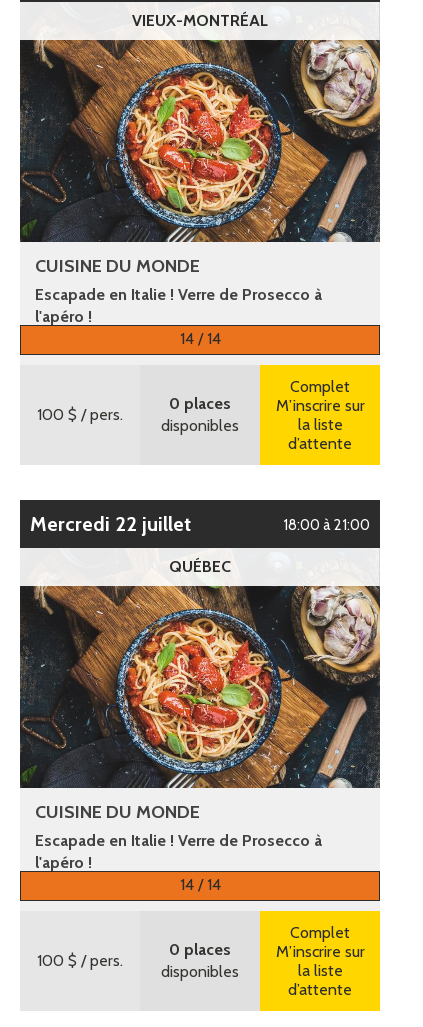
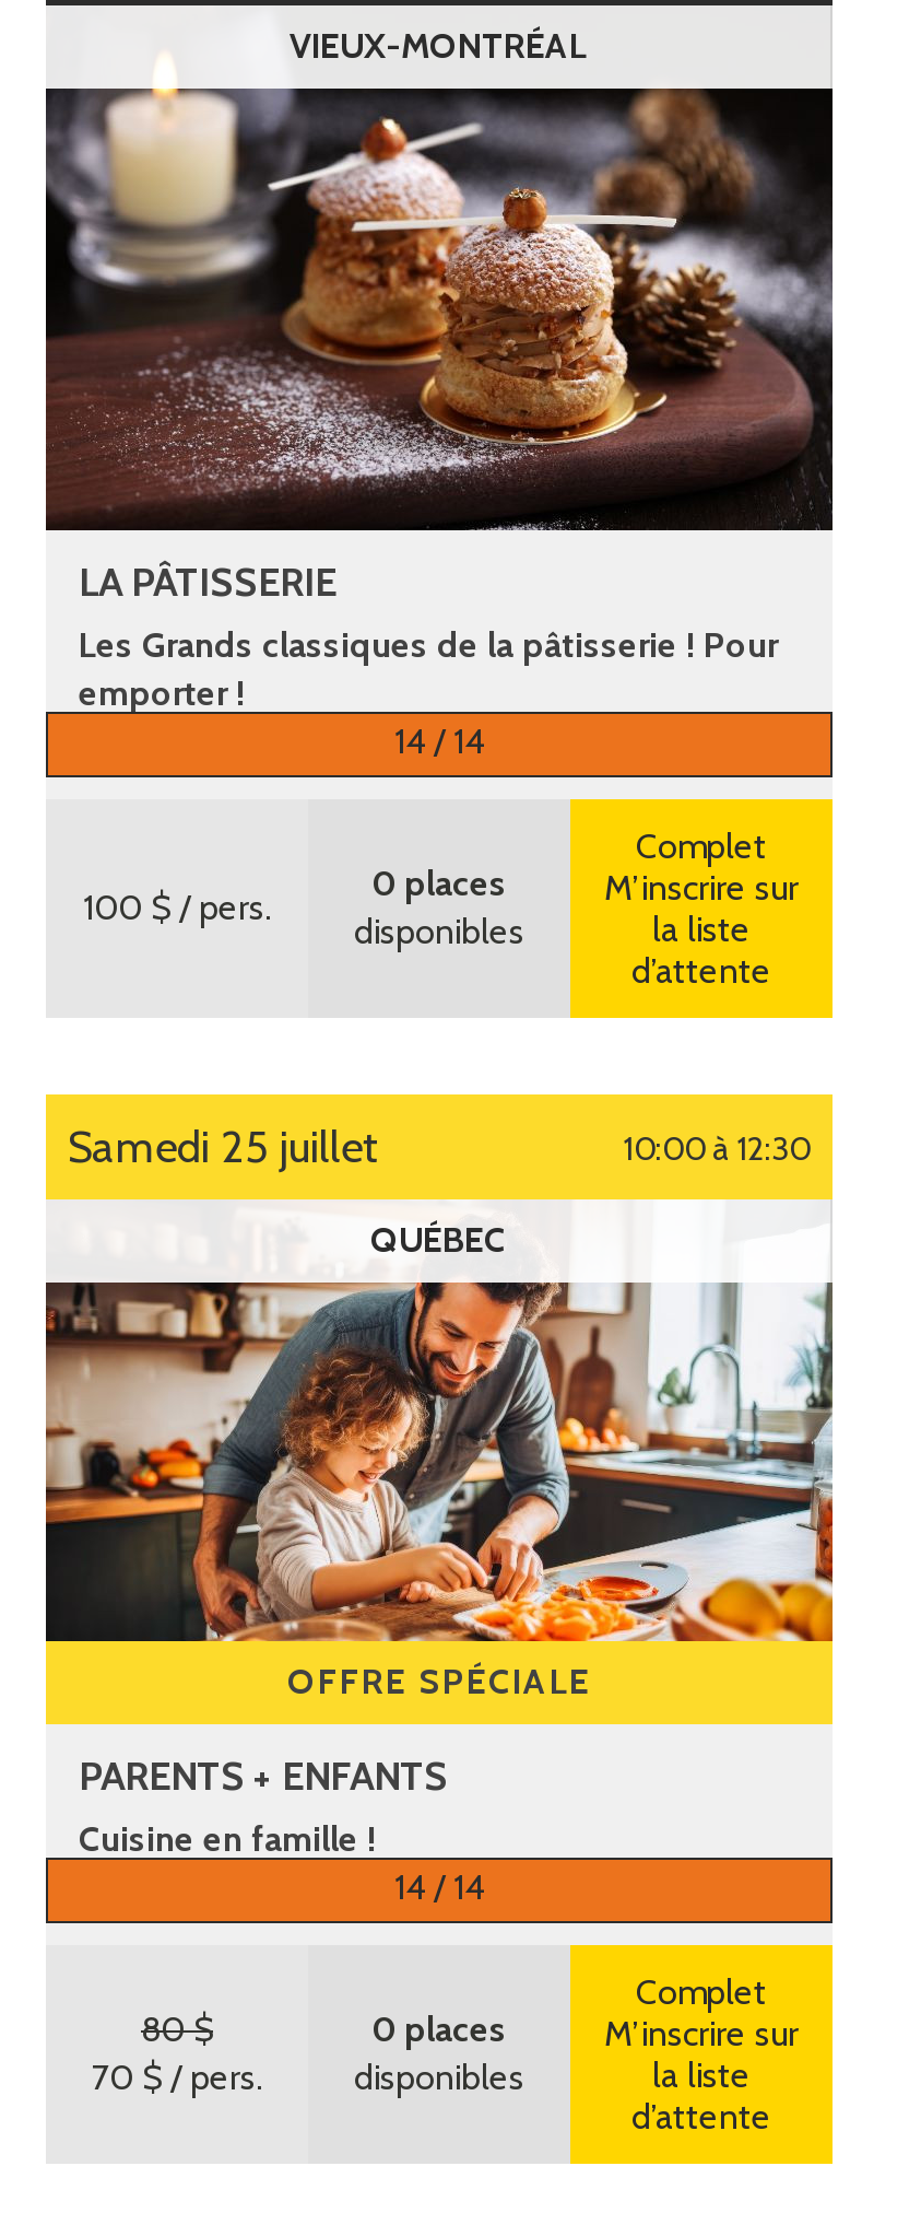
[20,39,381,326] [image] | CUISINE DU MONDE | Escapade en Italie ! Verre de Prosecco à | l'apéro ! -> [46,86,835,714] [image] | LA PÂTISSERIE | Les Grands classiques de la pâtisserie ! Pour | emporter !
[47,512,191,536] mercredi 22 juillet -> [92,1121,378,1173] samedi 25 juillet
[283,516,370,534] 18:00 à 21:00 -> [623,1129,811,1169] 10:00 à 12:30
[19,585,381,872] [image] | CUISINE DU MONDE | Escapade en Italie ! Verre de Prosecco à | l'apéro ! -> [44,1280,835,1860] [image] | OFFRE SPÉCIALE | PARENTS + ENFANTS | Cuisine en famille !
[37,951,123,970] 100 $/ pers. -> [92,2009,262,2098] 80 $ | 70 $/ pers.

